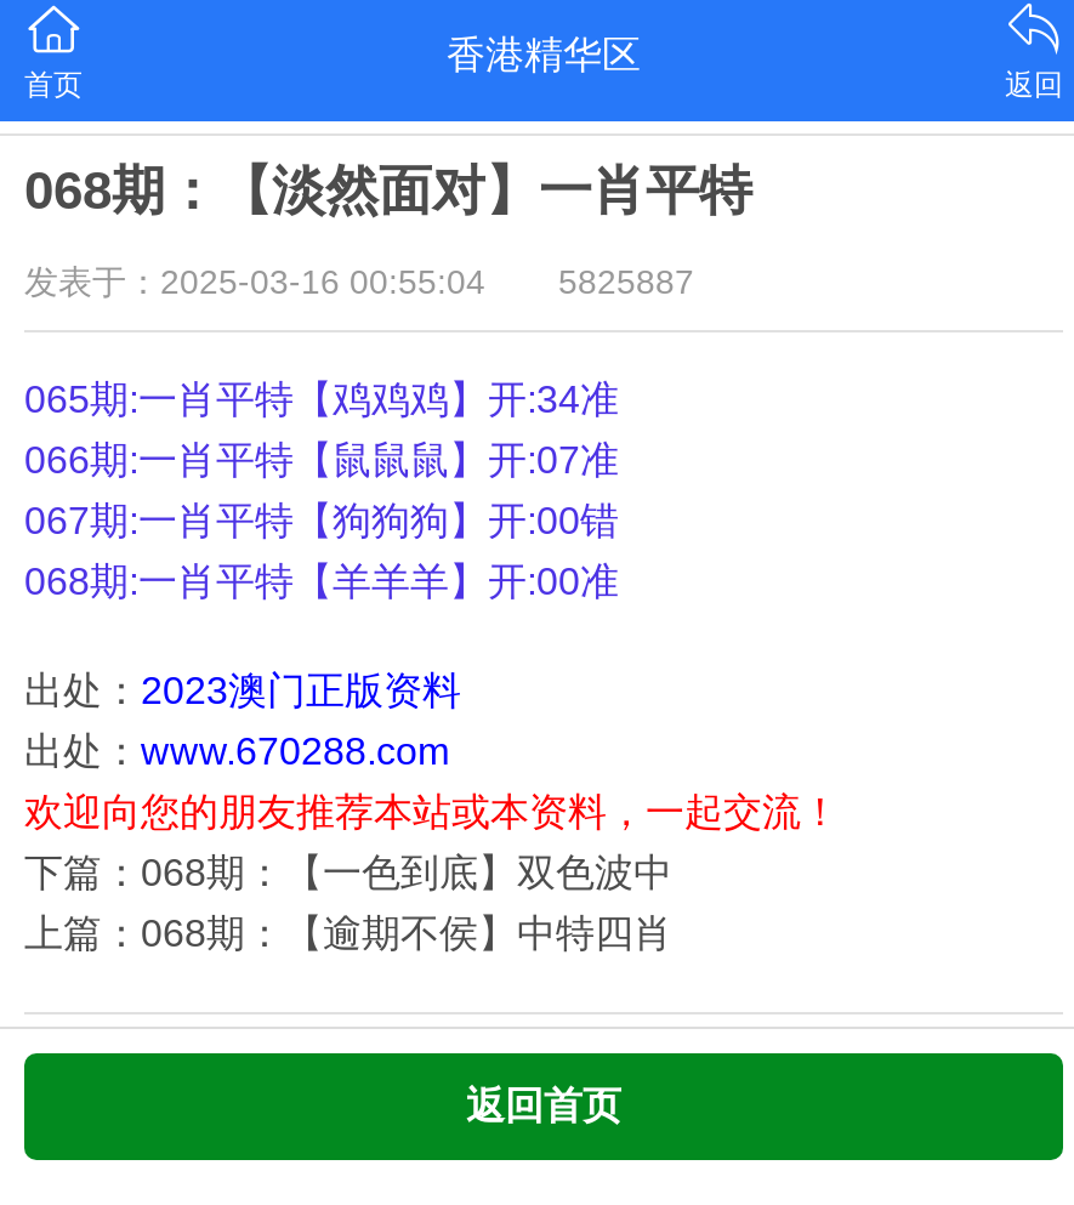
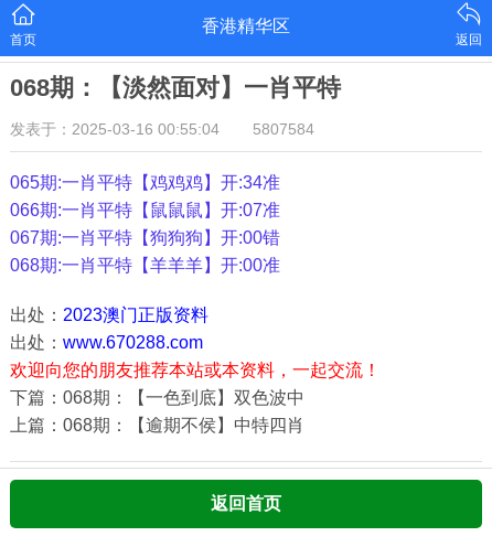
[24,262,694,301] 发表于：2025-03-16 00:55:04 5825887 -> [10,120,314,138] 发表于：2025-03-16 00:55:04 5807584

